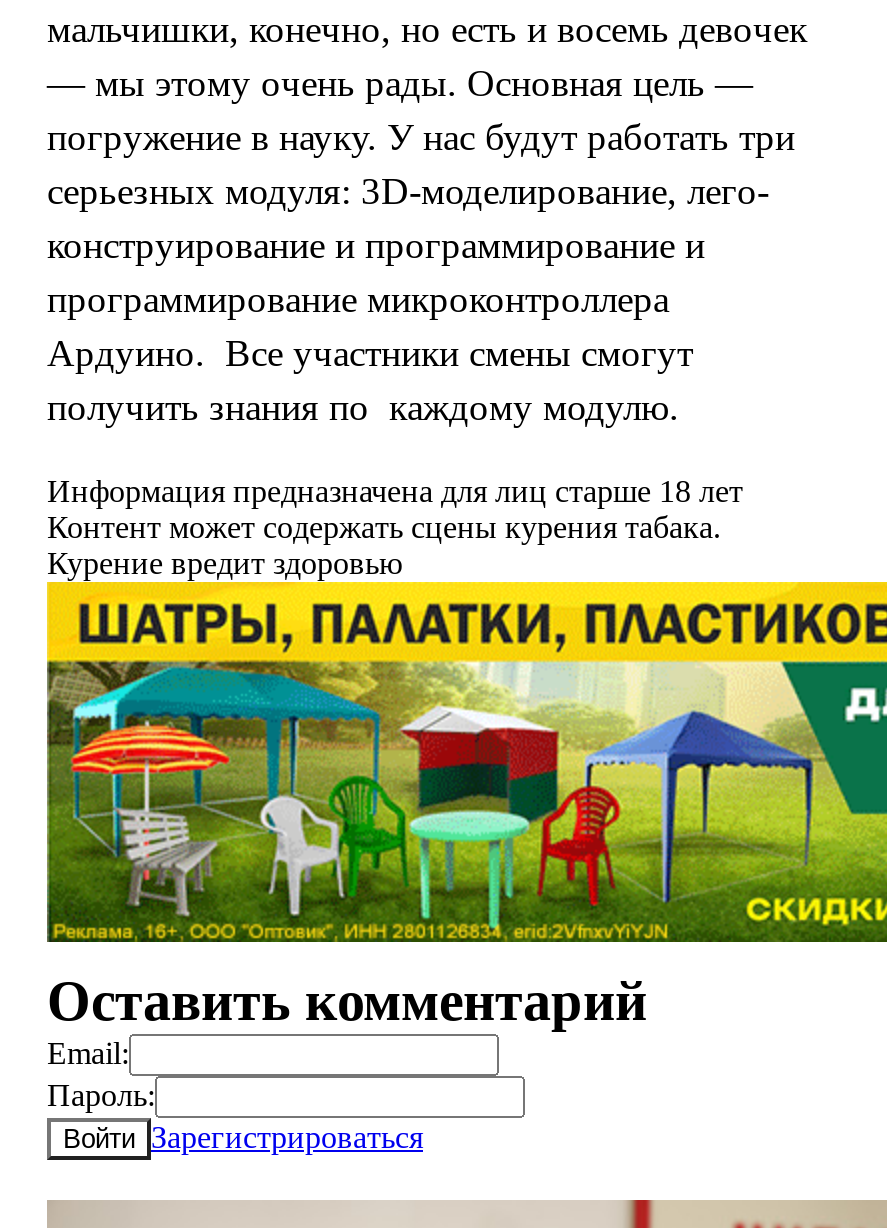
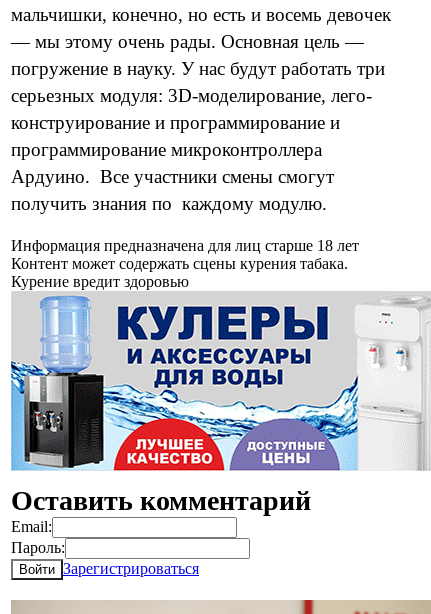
[45,580,881,944] [image] -> [10,291,428,471] [image]

